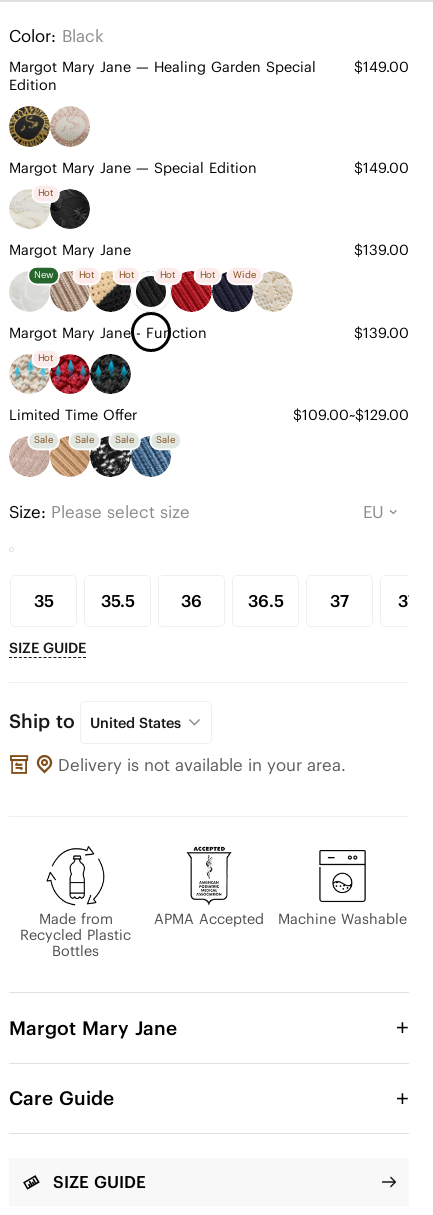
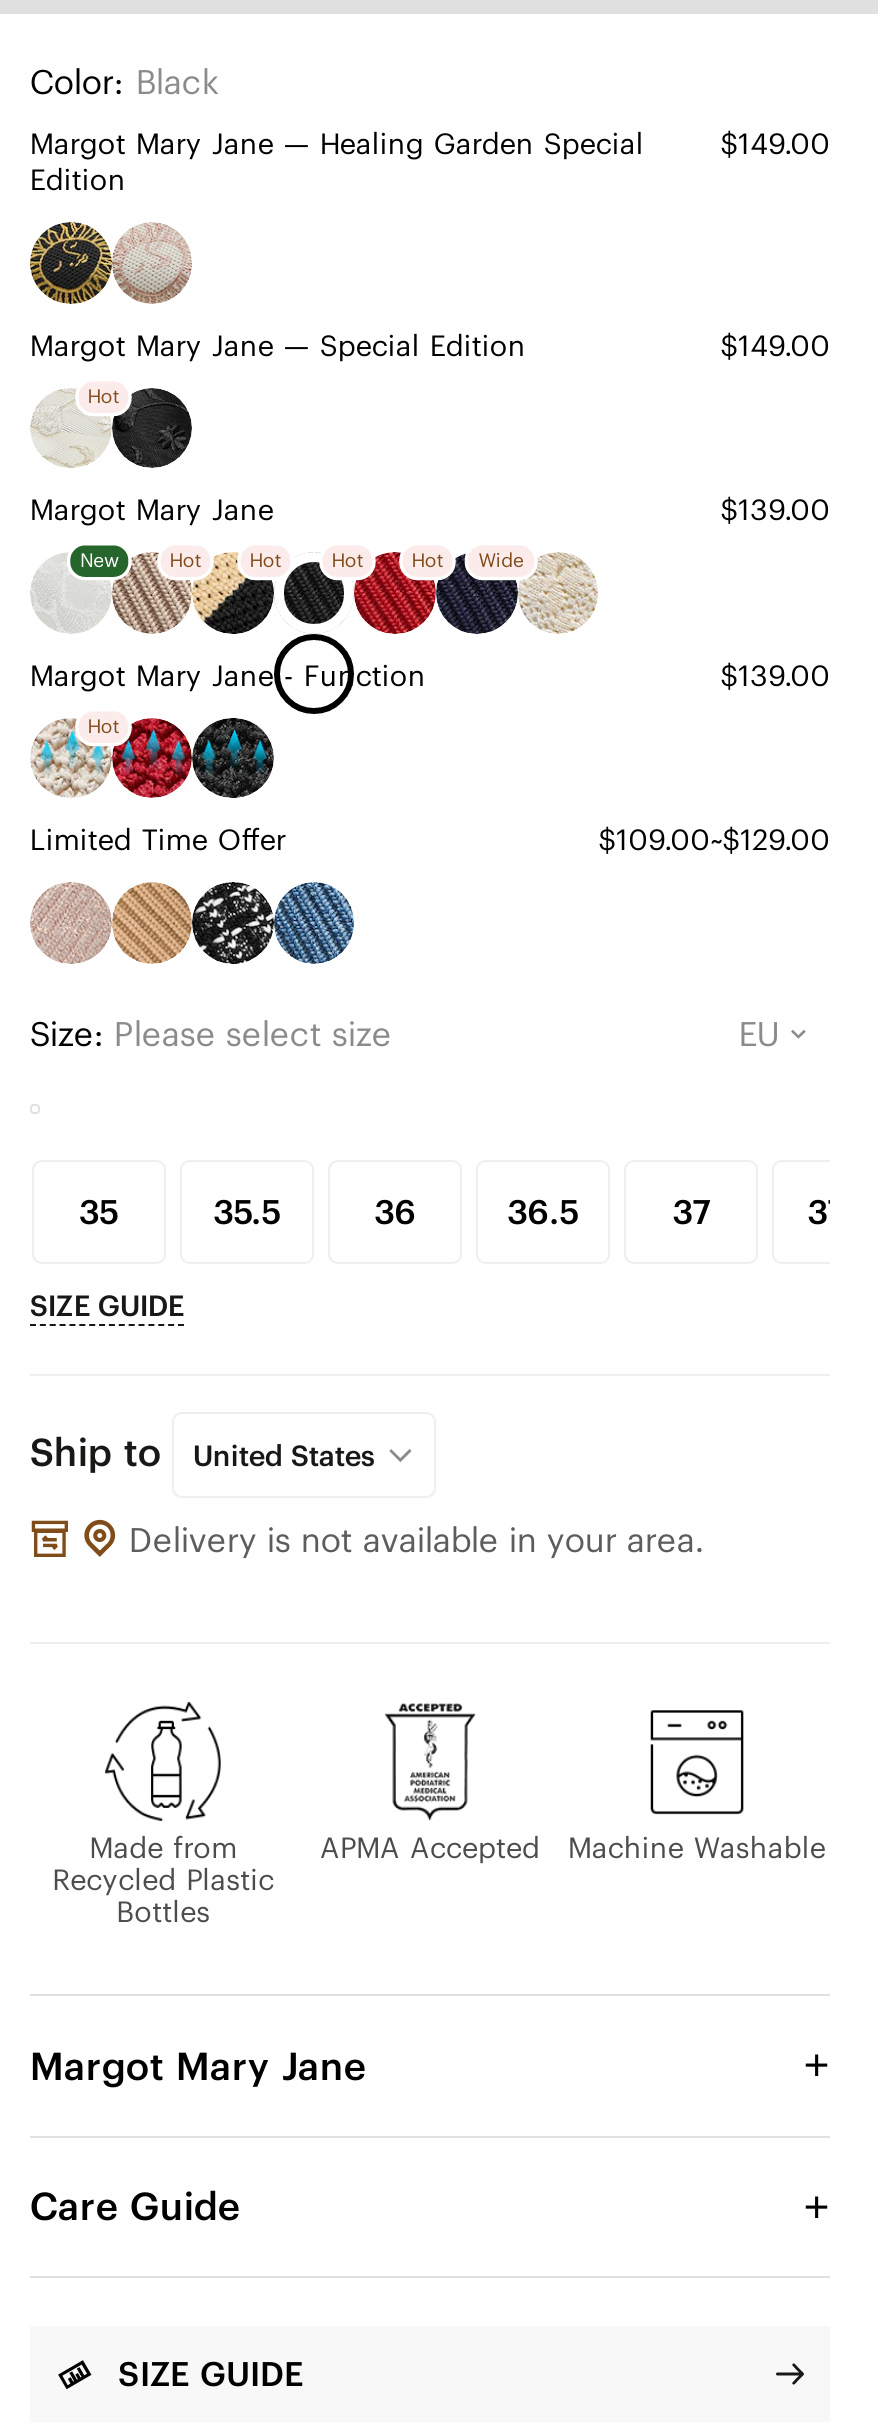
[34,435,175,447] Sale | Sale | Sale | Sale -> none

